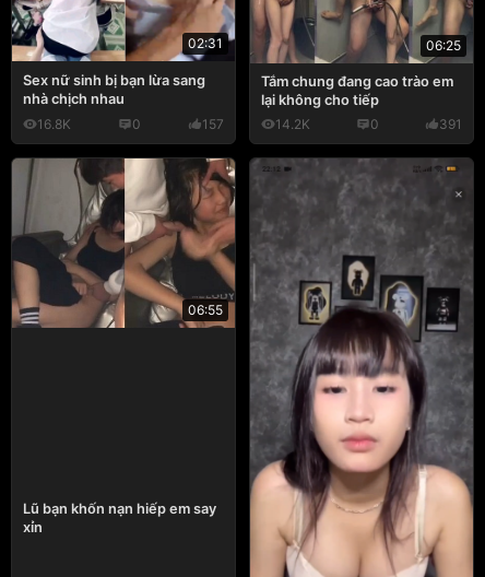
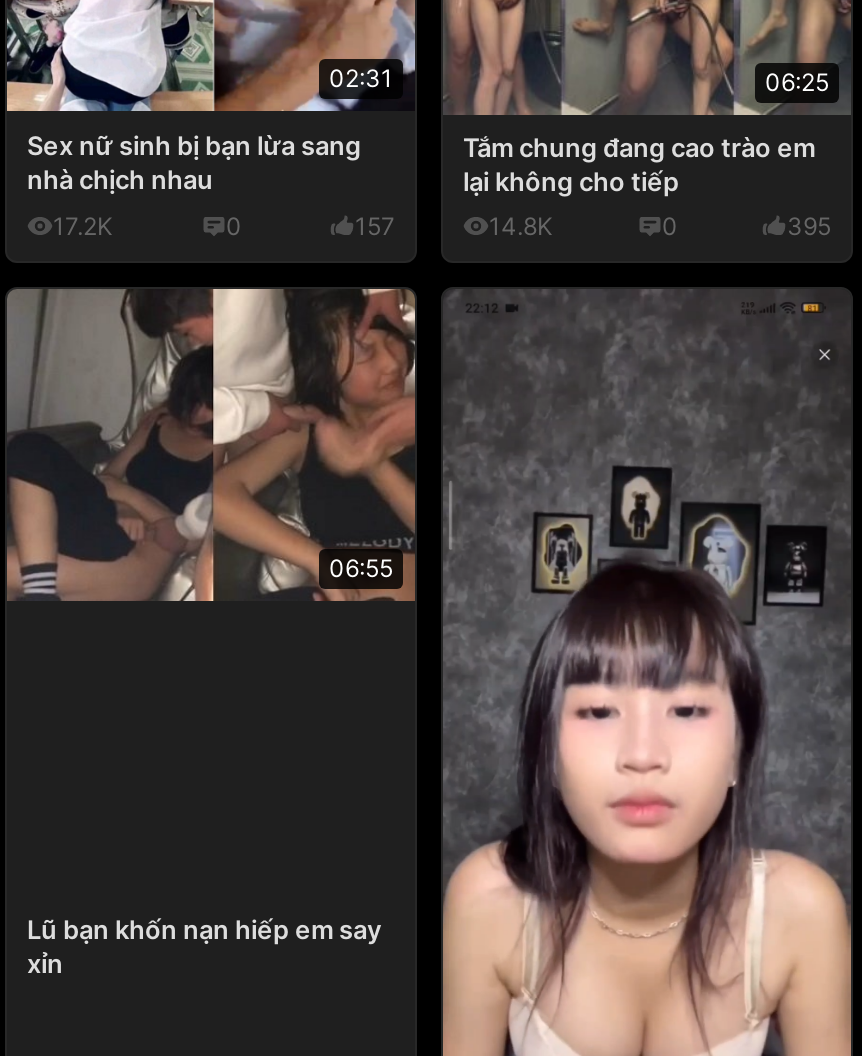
[37,116,71,132] 16.8K -> [53,211,113,241] 17.2K
[275,116,310,132] 14.2K -> [489,211,553,241] 14.8K
[439,116,462,132] 391 -> [787,211,831,241] 395

